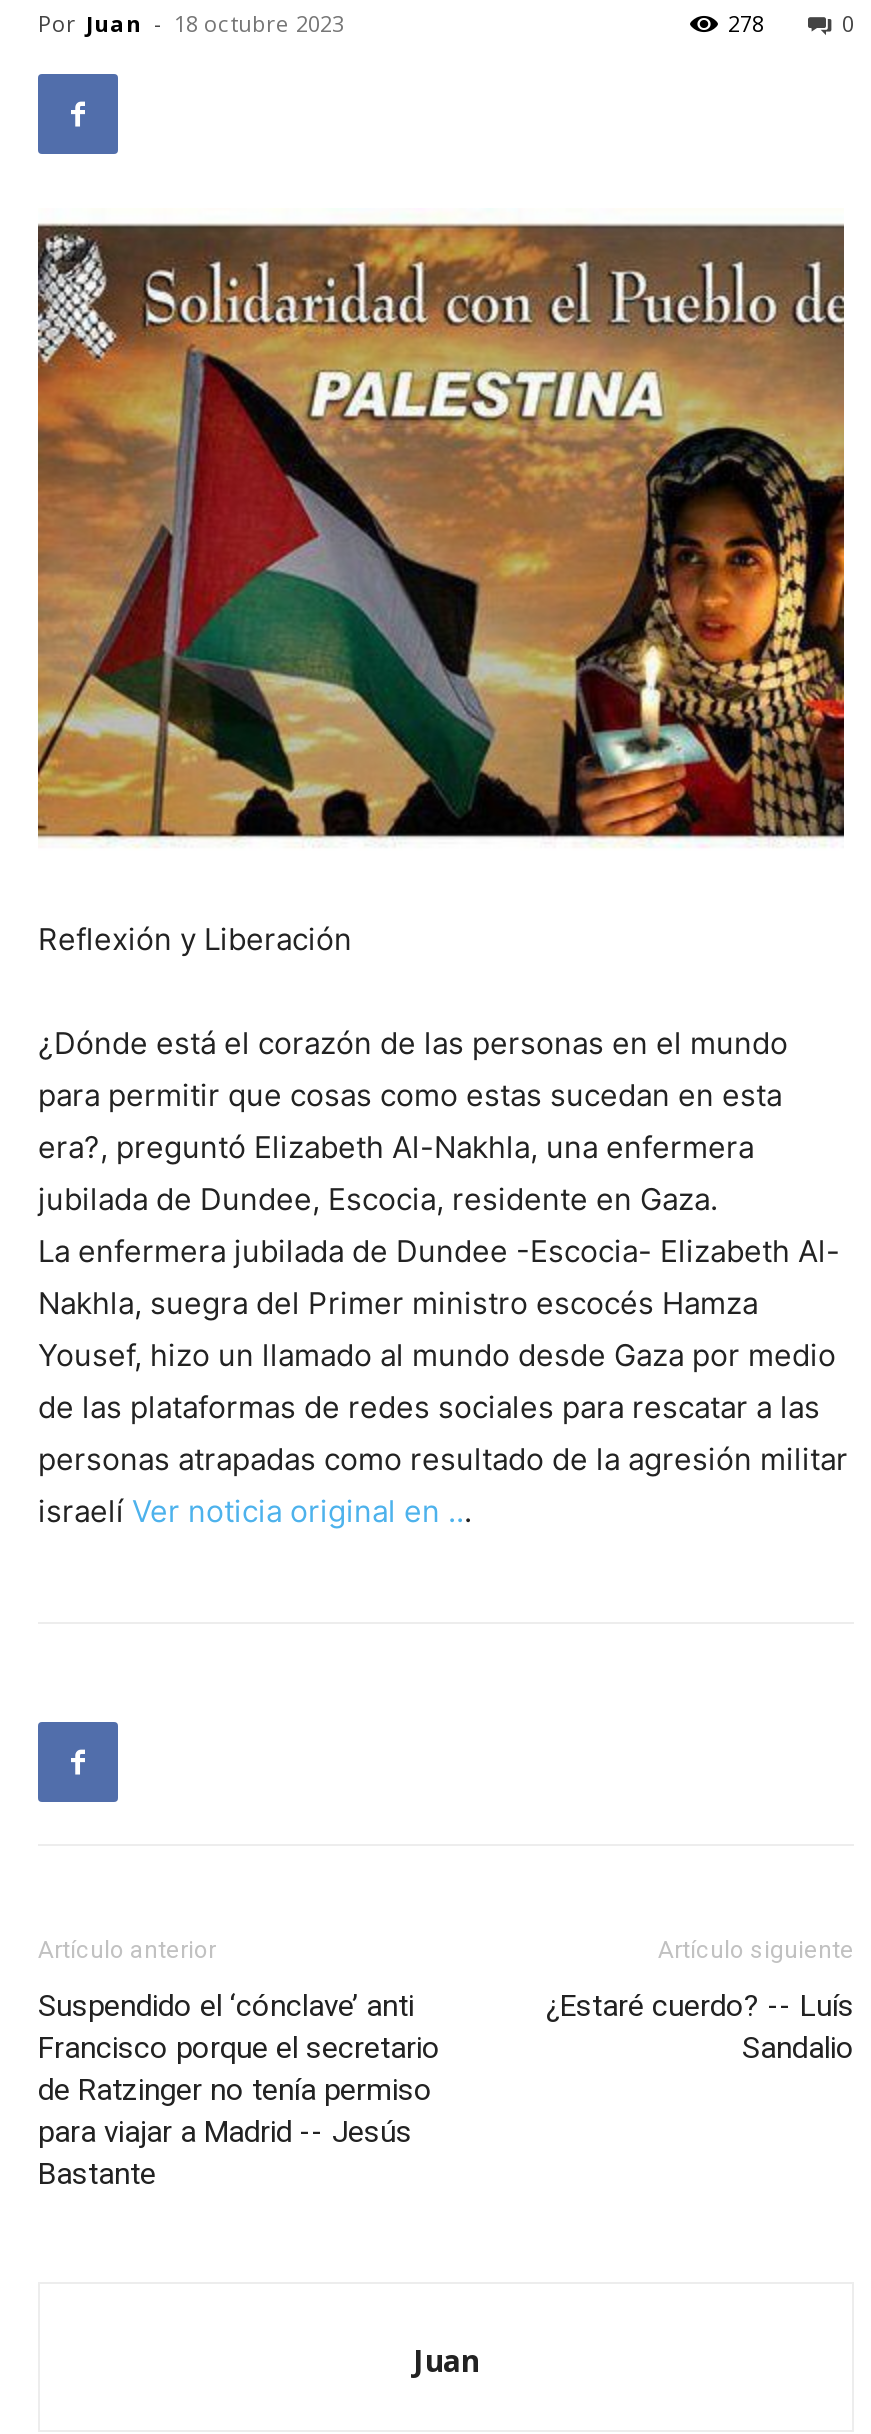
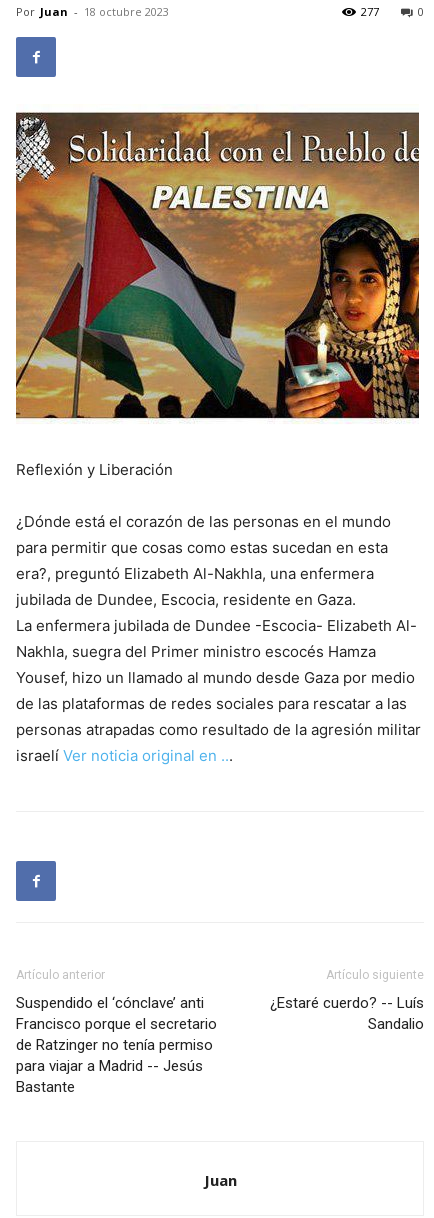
[728,9,764,39] 278 -> [361,4,379,19] 277

